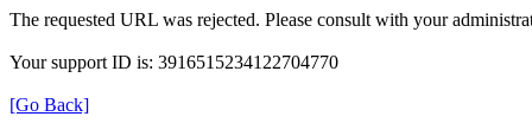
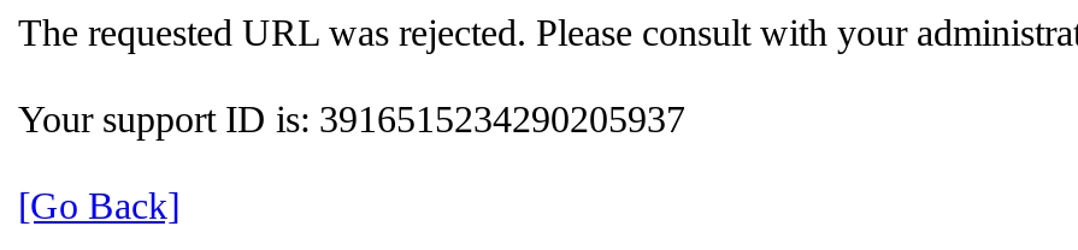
[9,52,338,72] Your support ID is: 3916515234122704770 -> [18,99,685,139] Your support ID is: 3916515234290205937

